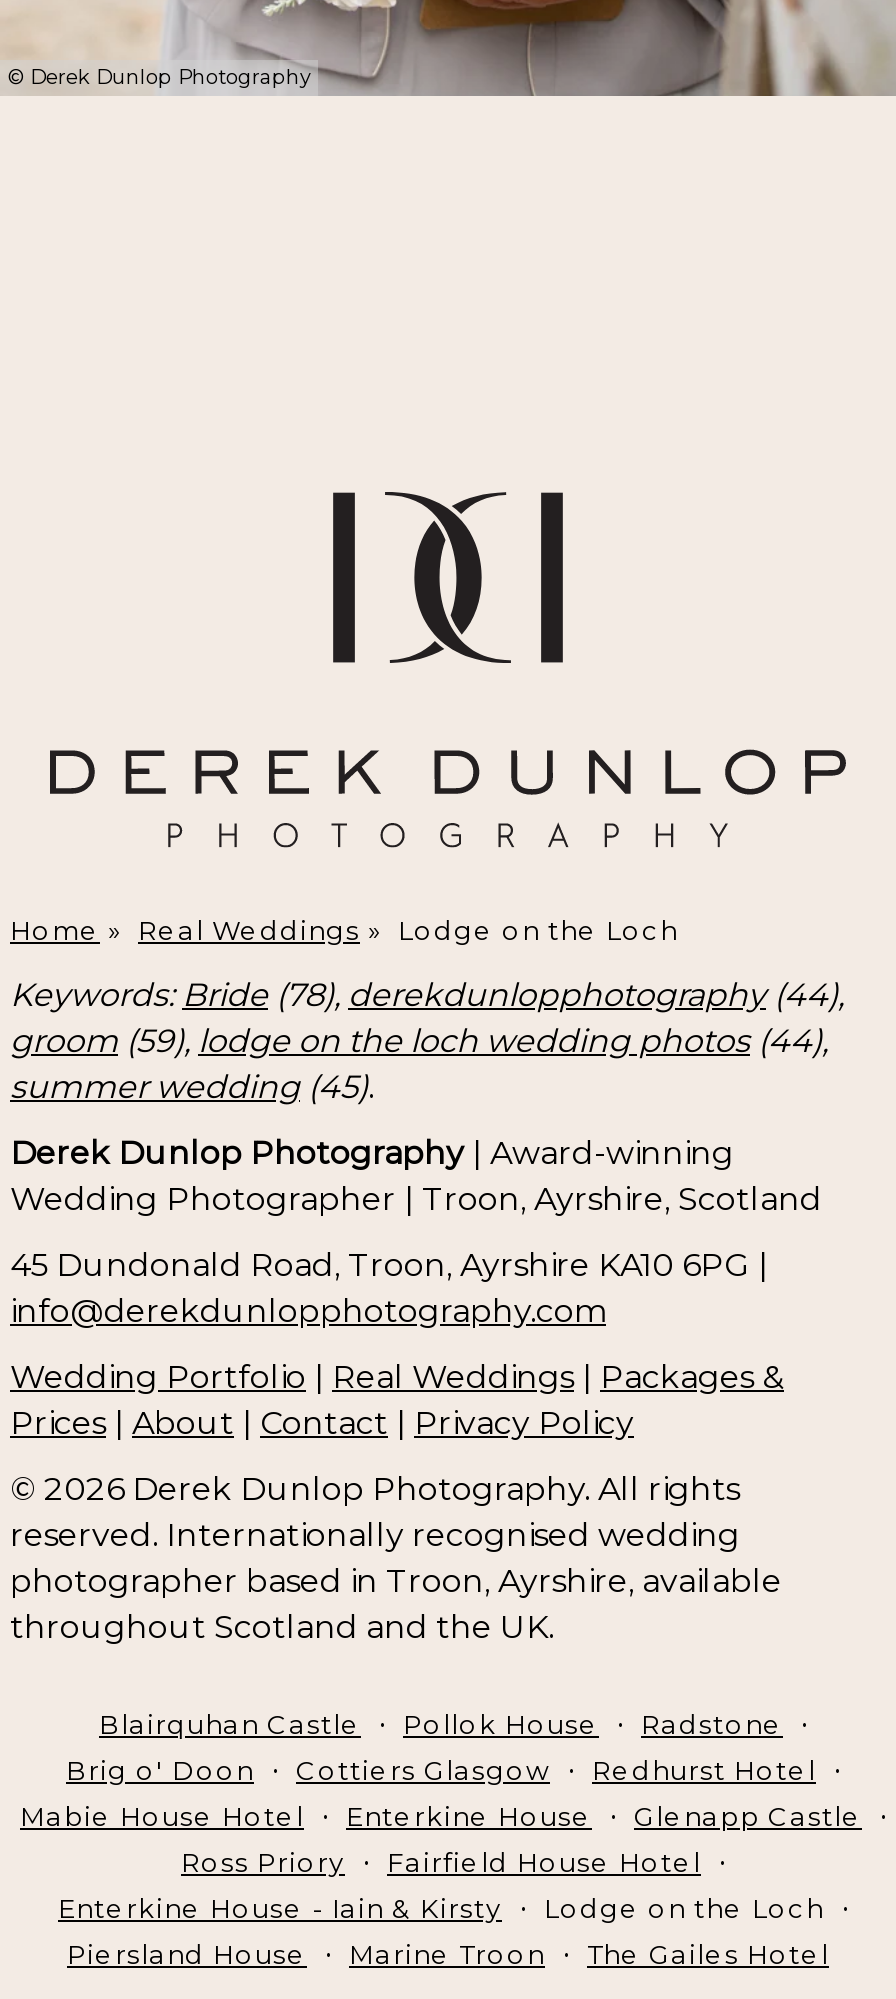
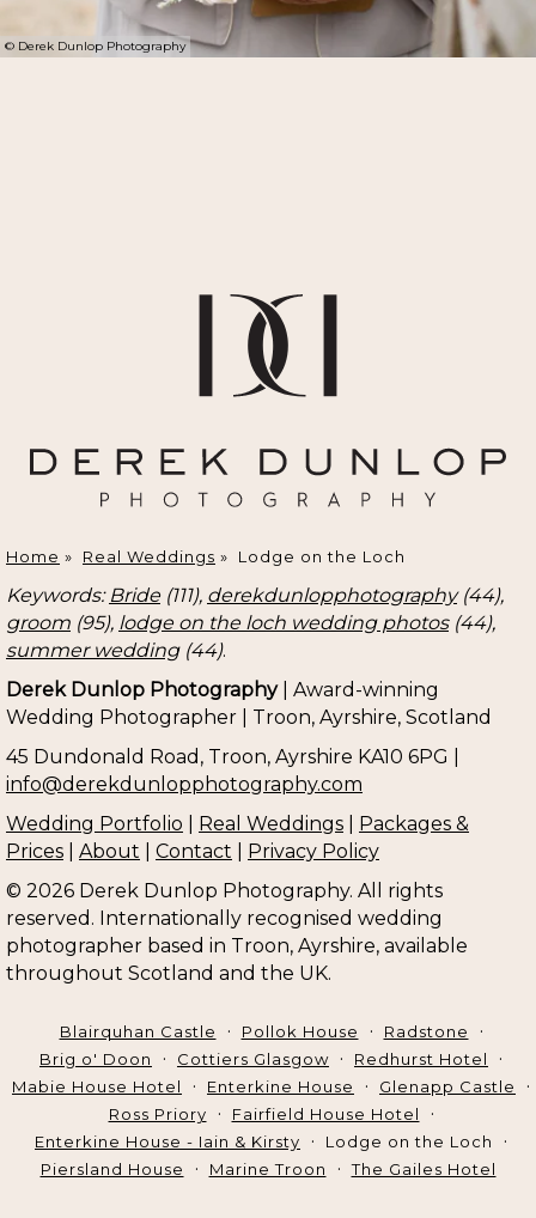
[10,976,844,1014] Keywords: Bride (78), derekdunlopphotography (44), -> [6,584,504,607] Keywords: Bride (111), derekdunlopphotography (44),
[10,1022,828,1060] groom (59), lodge on the loch wedding photos (44), -> [6,612,495,634] groom (95), lodge on the loch wedding photos (44),
[10,1068,374,1106] summer wedding (45). -> [6,639,226,662] summer wedding (44).

